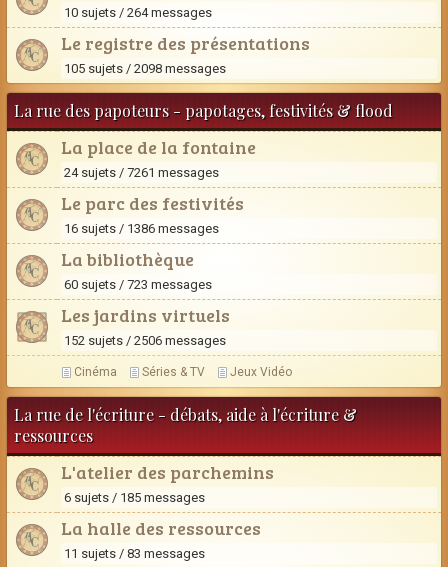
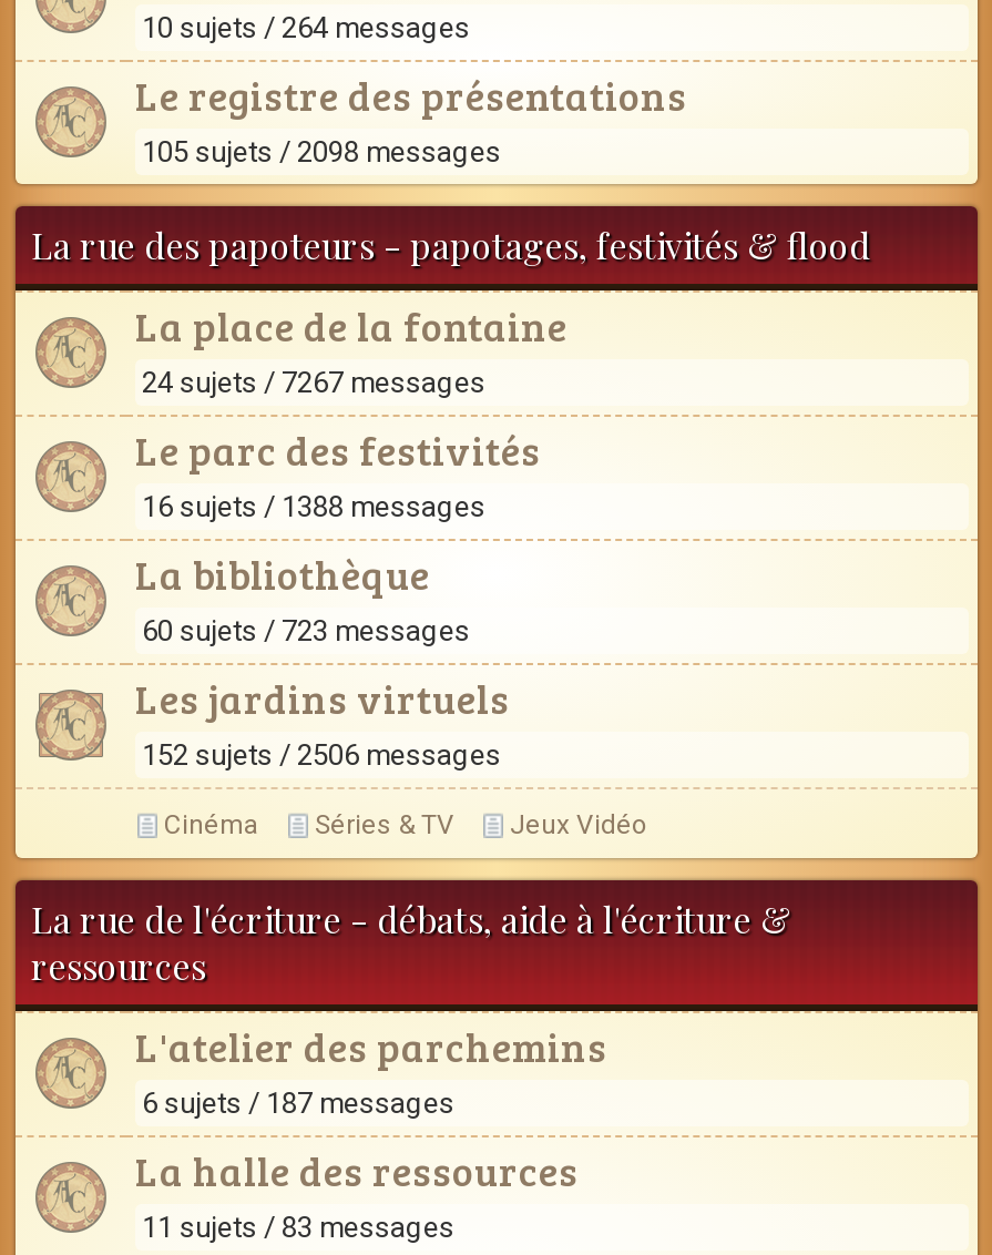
[64,165,219,180] 24 sujets / 7261 messages -> [142,366,485,399] 24 sujets / 7267 messages
[64,221,219,236] 16 sujets / 1386 messages -> [142,490,485,523] 16 sujets / 1388 messages
[64,490,205,505] 6 sujets / 185 messages -> [142,1086,454,1120] 6 sujets / 187 messages

